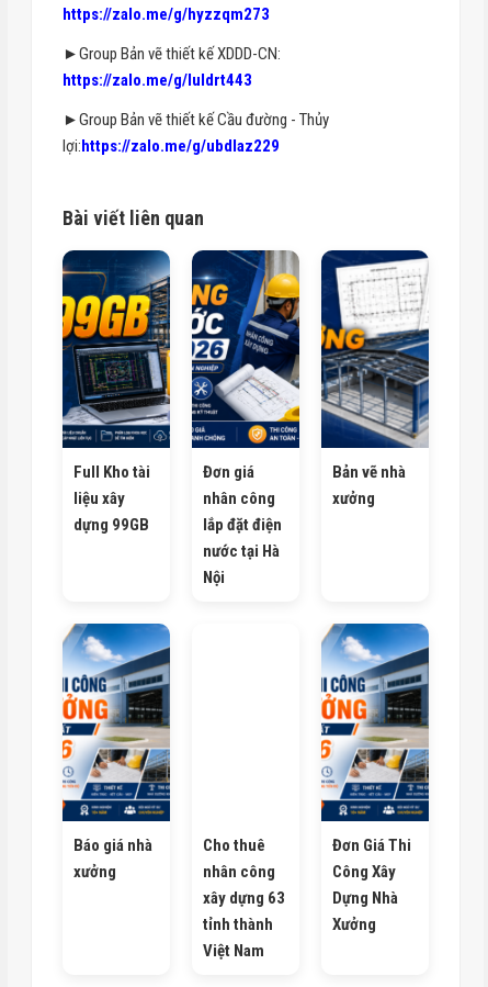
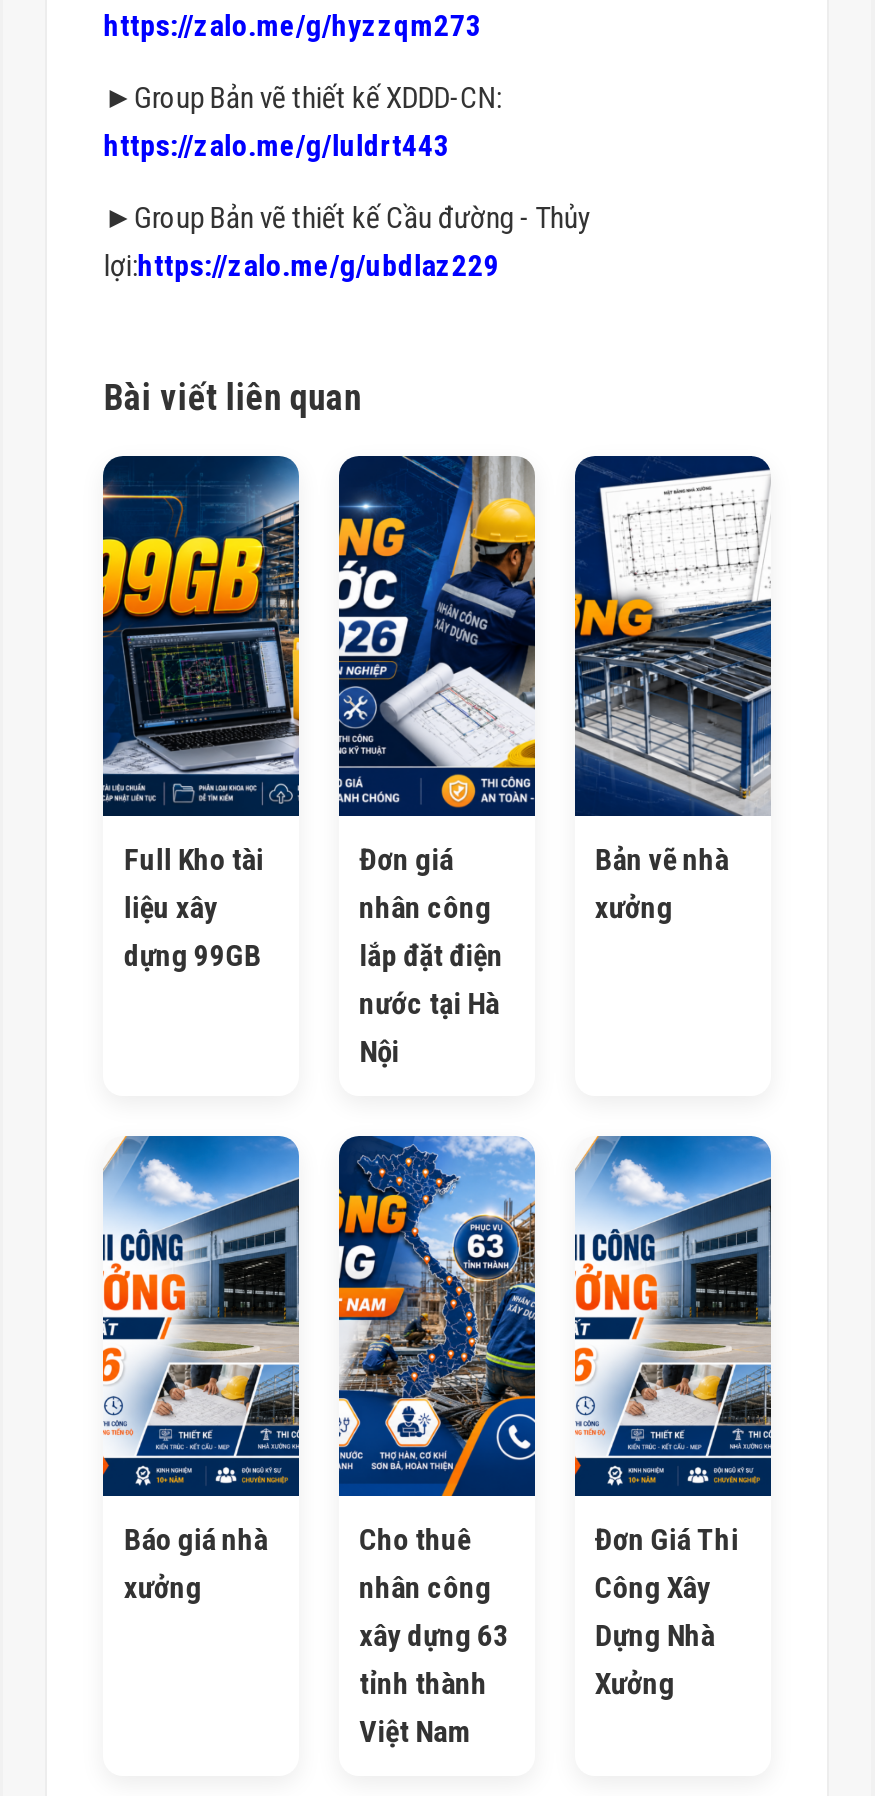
none -> [337,1134,537,1498] [image]

